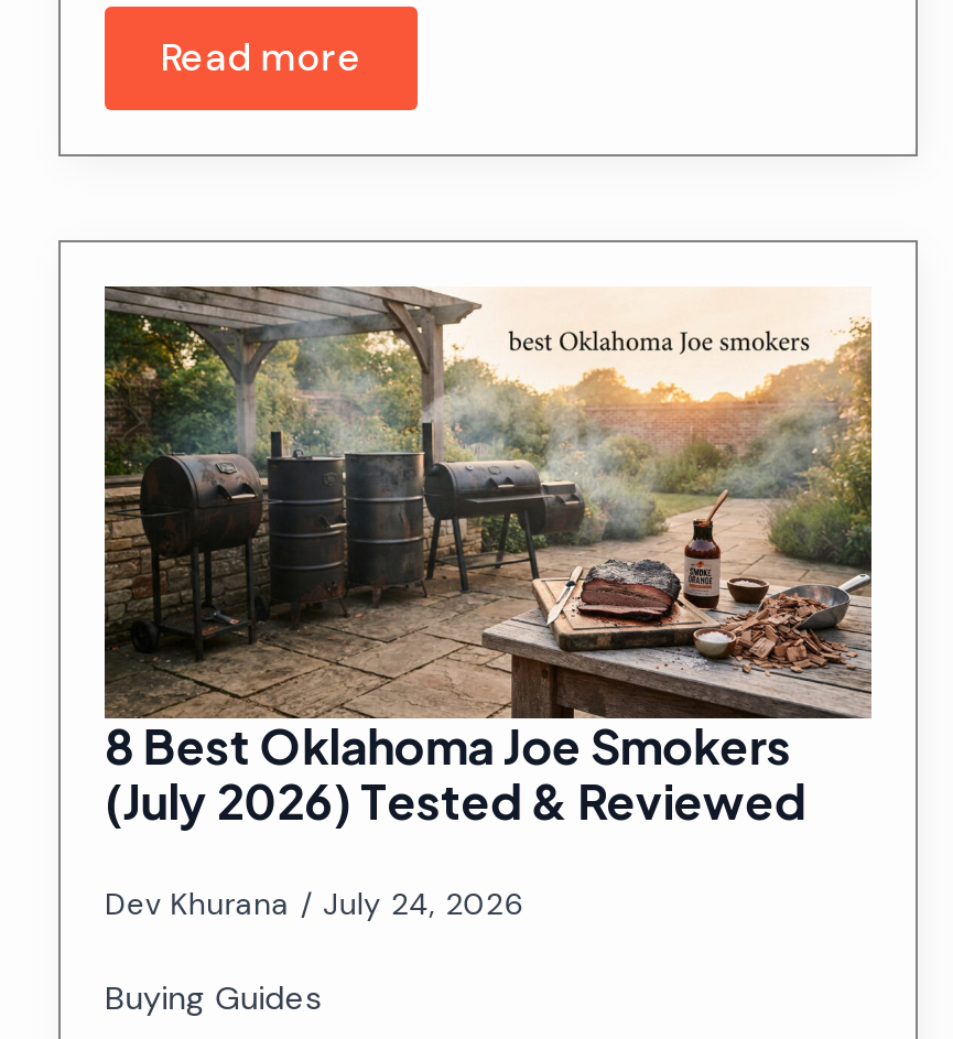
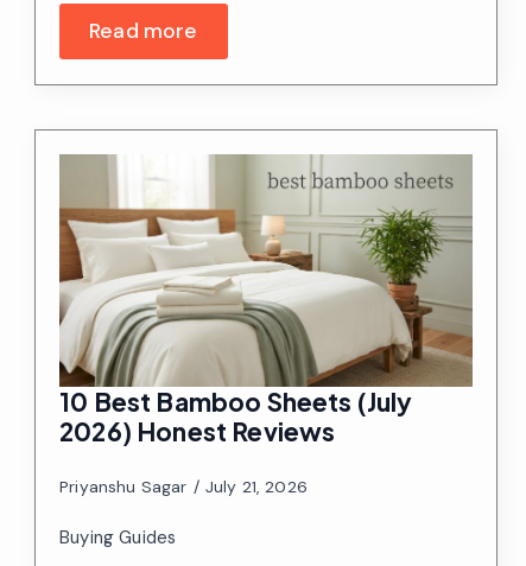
[102,284,871,831] [image] | 8 Best Oklahoma Joe Smokers | (July 2026) Tested & Reviewed -> [58,153,473,448] [image] | 10 Best Bamboo Sheets (July | 2026) Honest Reviews
[105,884,524,924] Dev Khurana | July 24, 2026 -> [59,476,308,497] Priyanshu Sagar | July 21, 2026

